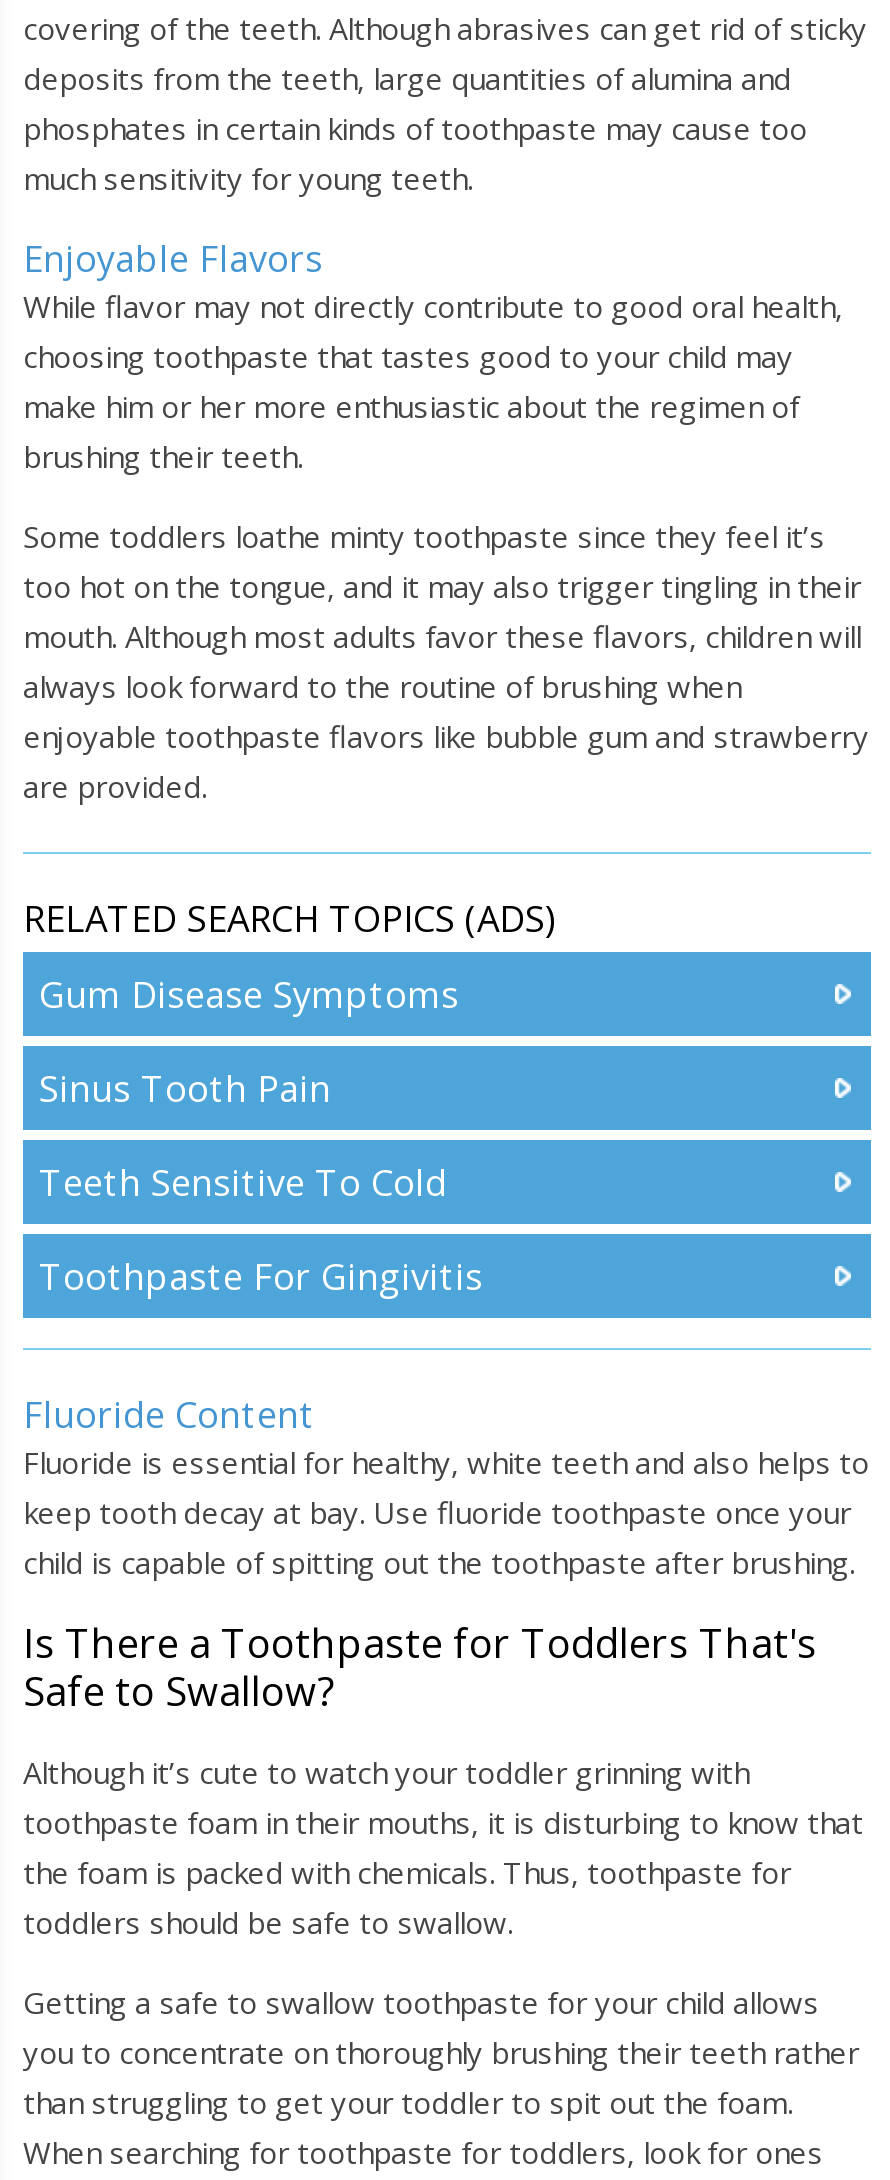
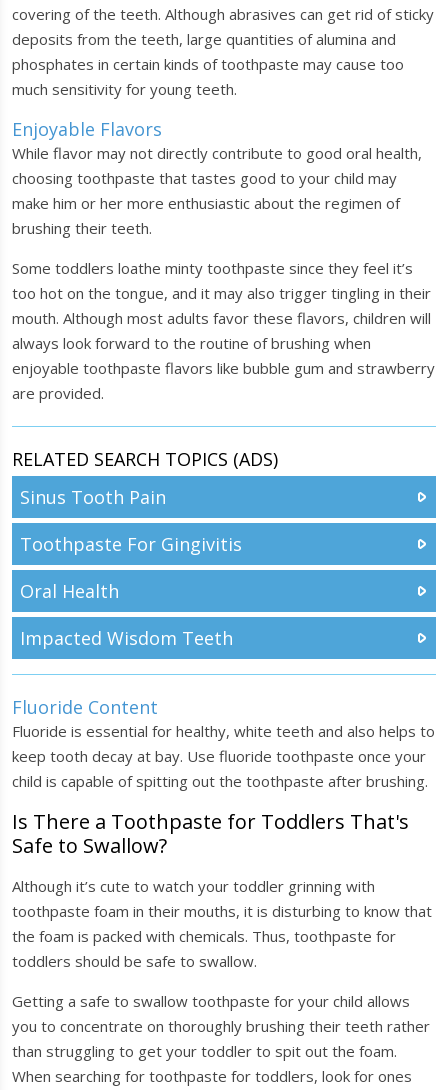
[39,971,459,1019] Gum Disease Symptoms -> none
moved [39,1065,331,1113] -> [20,485,166,509]: Sinus Tooth Pain
[39,1159,447,1207] Teeth Sensitive To Cold -> none
moved [39,1253,483,1301] -> [20,532,242,556]: Toothpaste For Gingivitis
none -> [20,579,233,650] Oral Health | Impacted Wisdom Teeth

